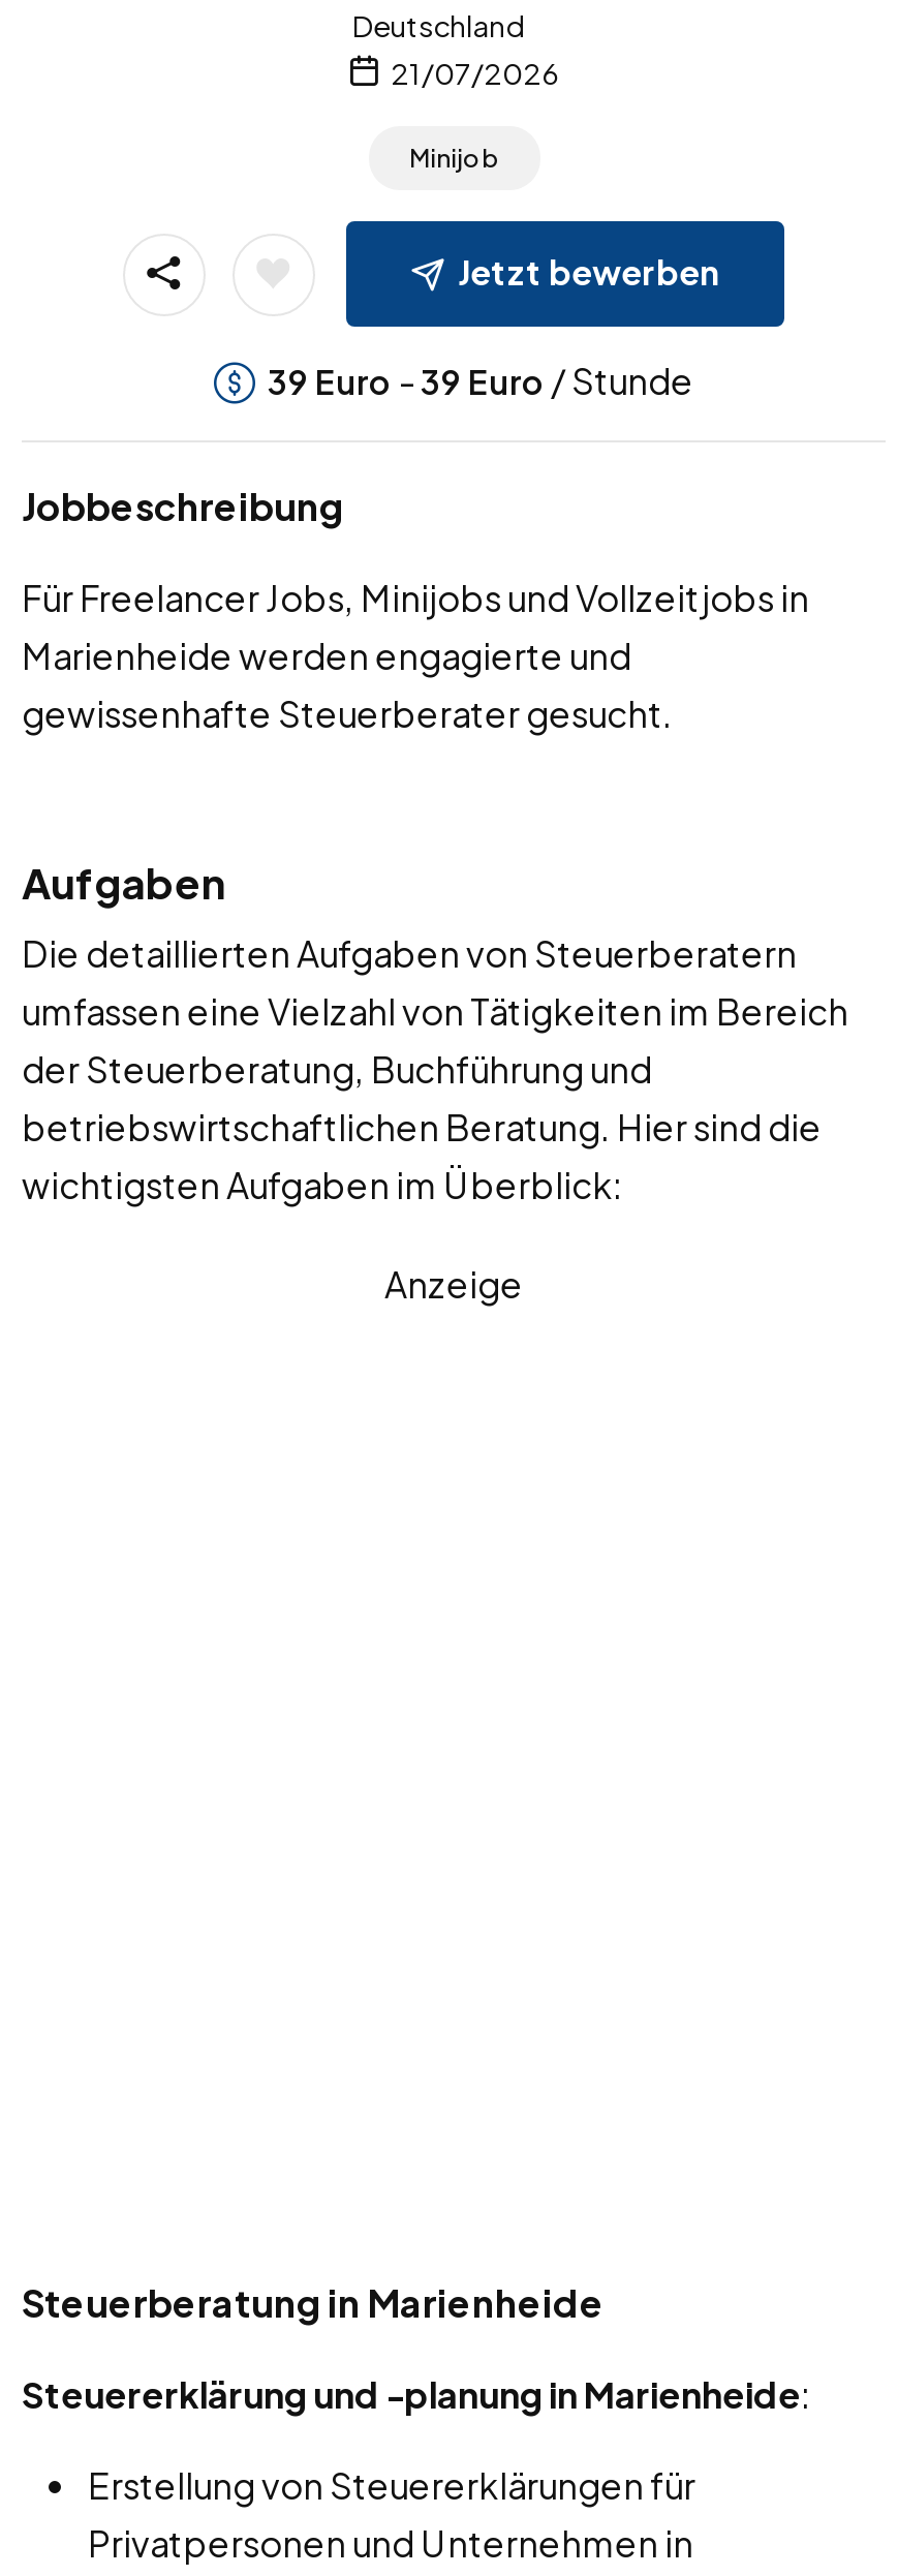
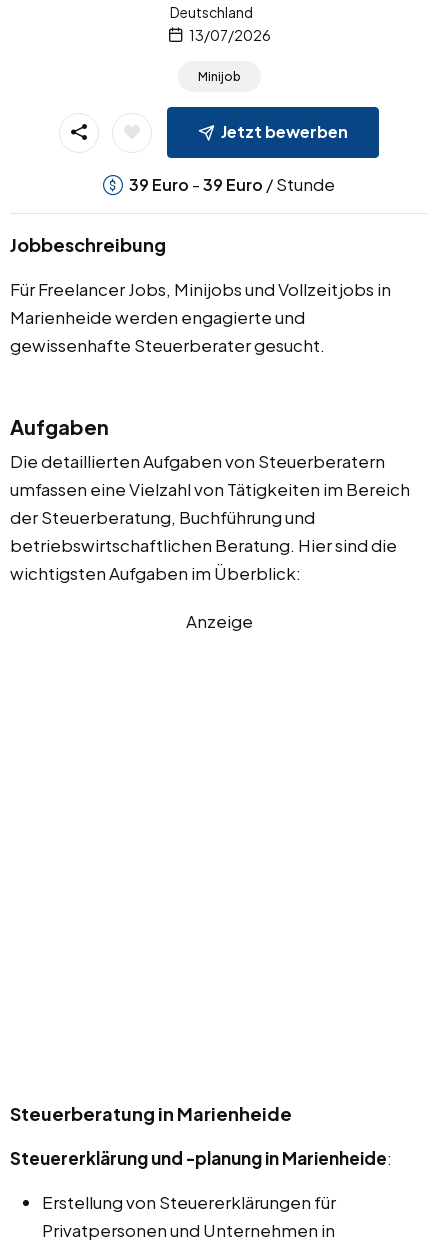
[386,54,560,91] 21/07/2026 -> [186,26,270,44] 13/07/2026

